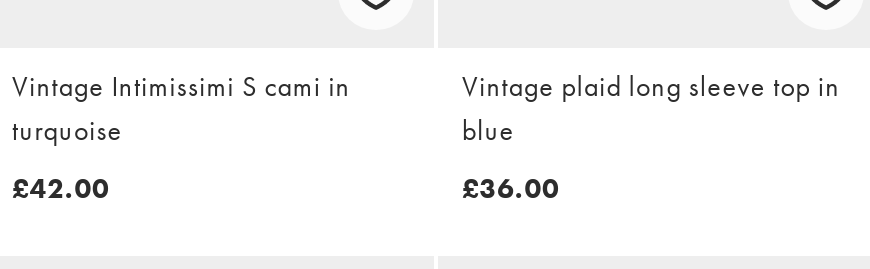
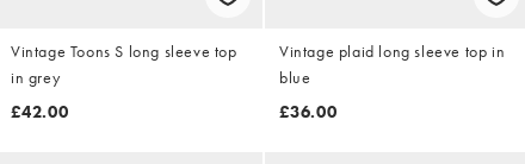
[12,67,351,147] Vintage Intimissimi S cami in | turquoise -> [11,40,237,87] Vintage Toons S long sleeve top | in grey

